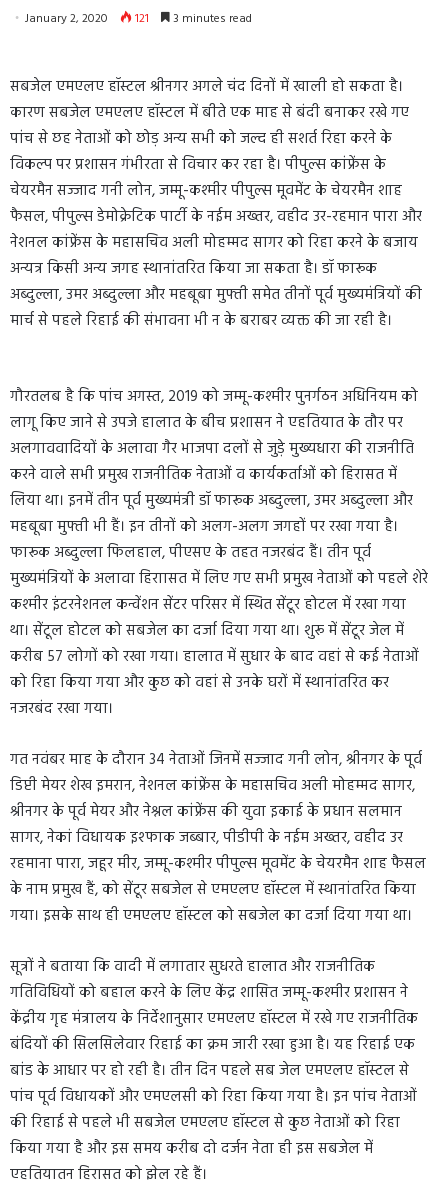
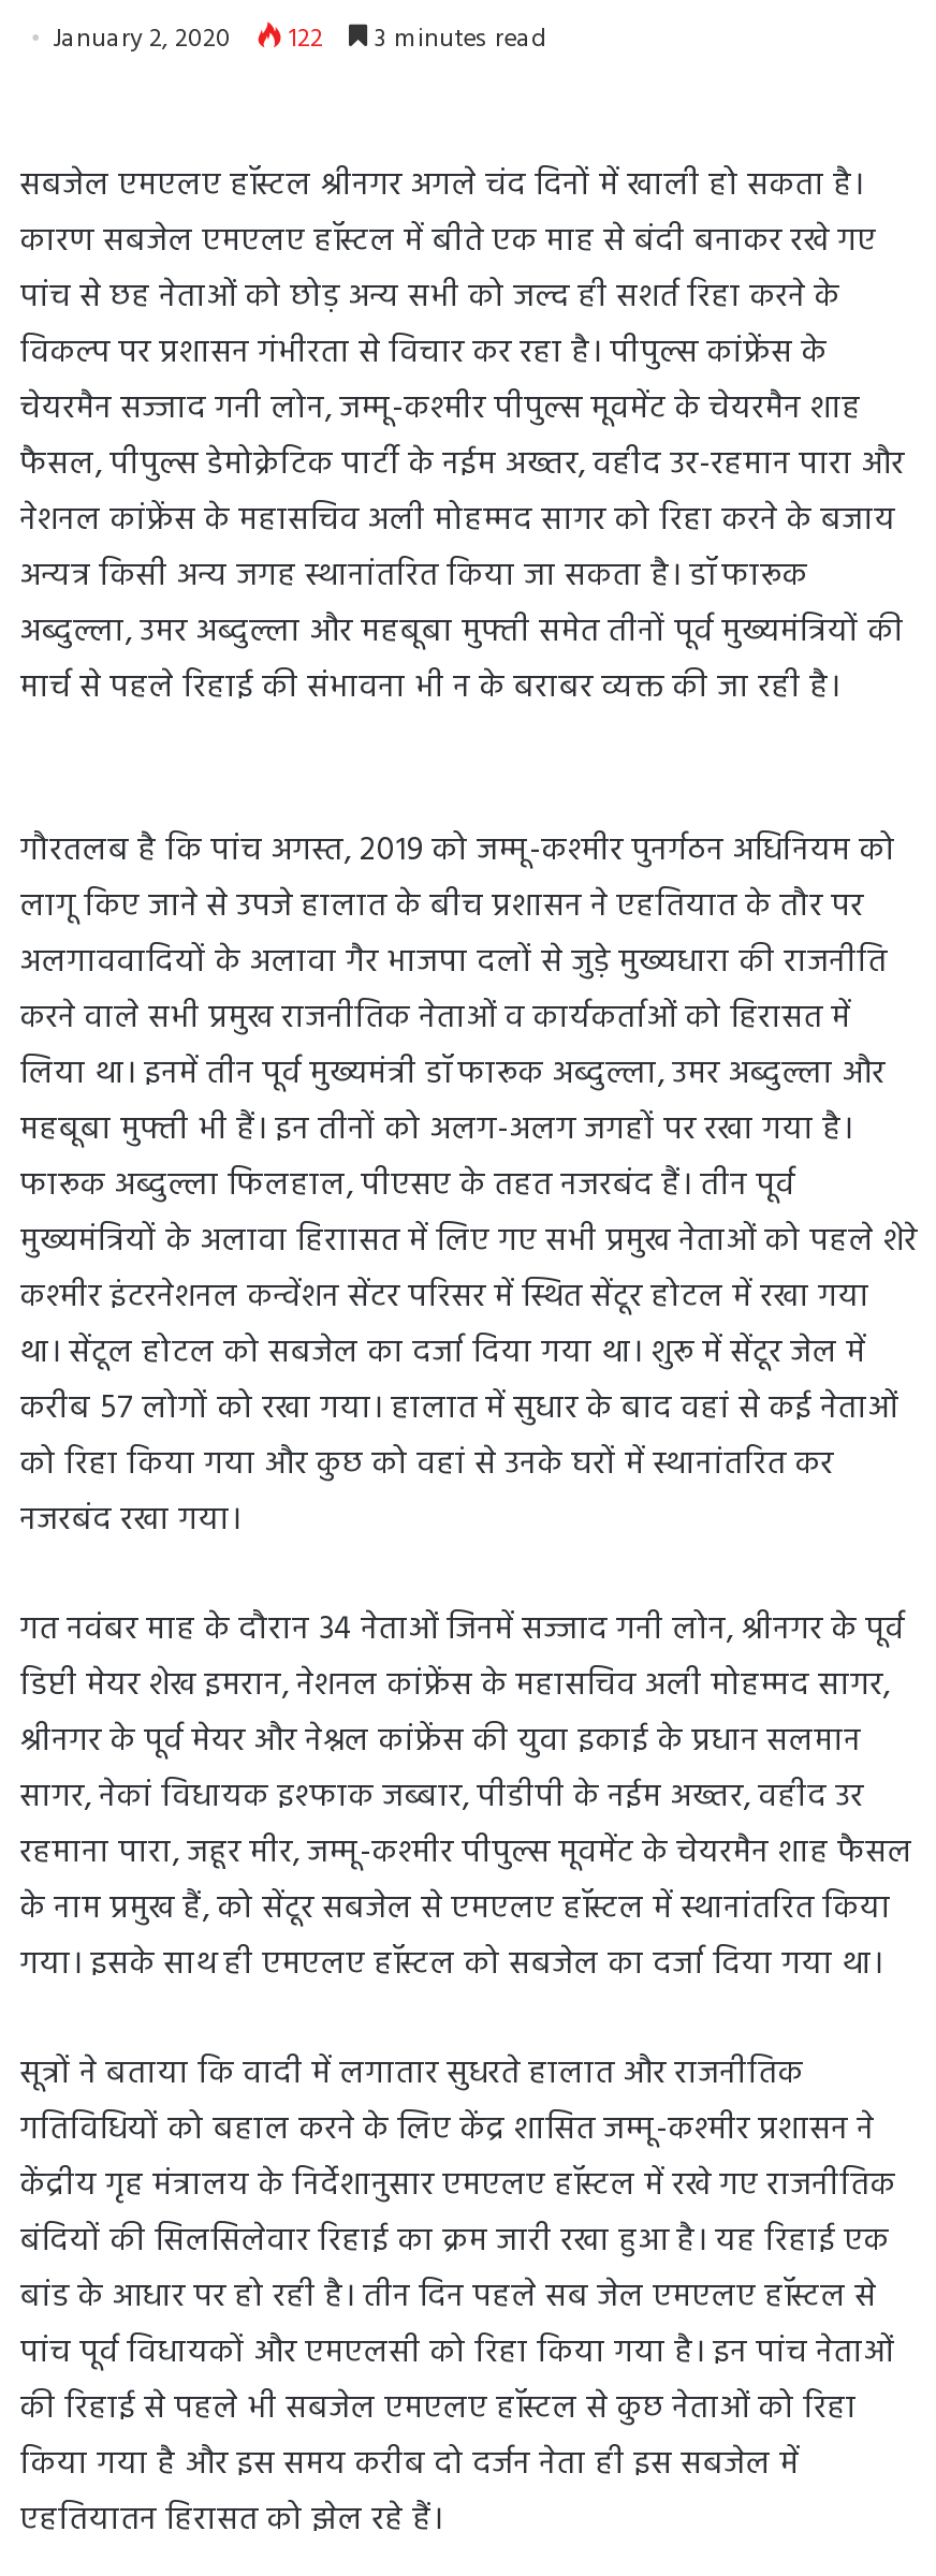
[25,9,252,29] January 2, 2020 121 3 minutes read -> [53,18,544,61] January 2, 2020 122 3 minutes read

